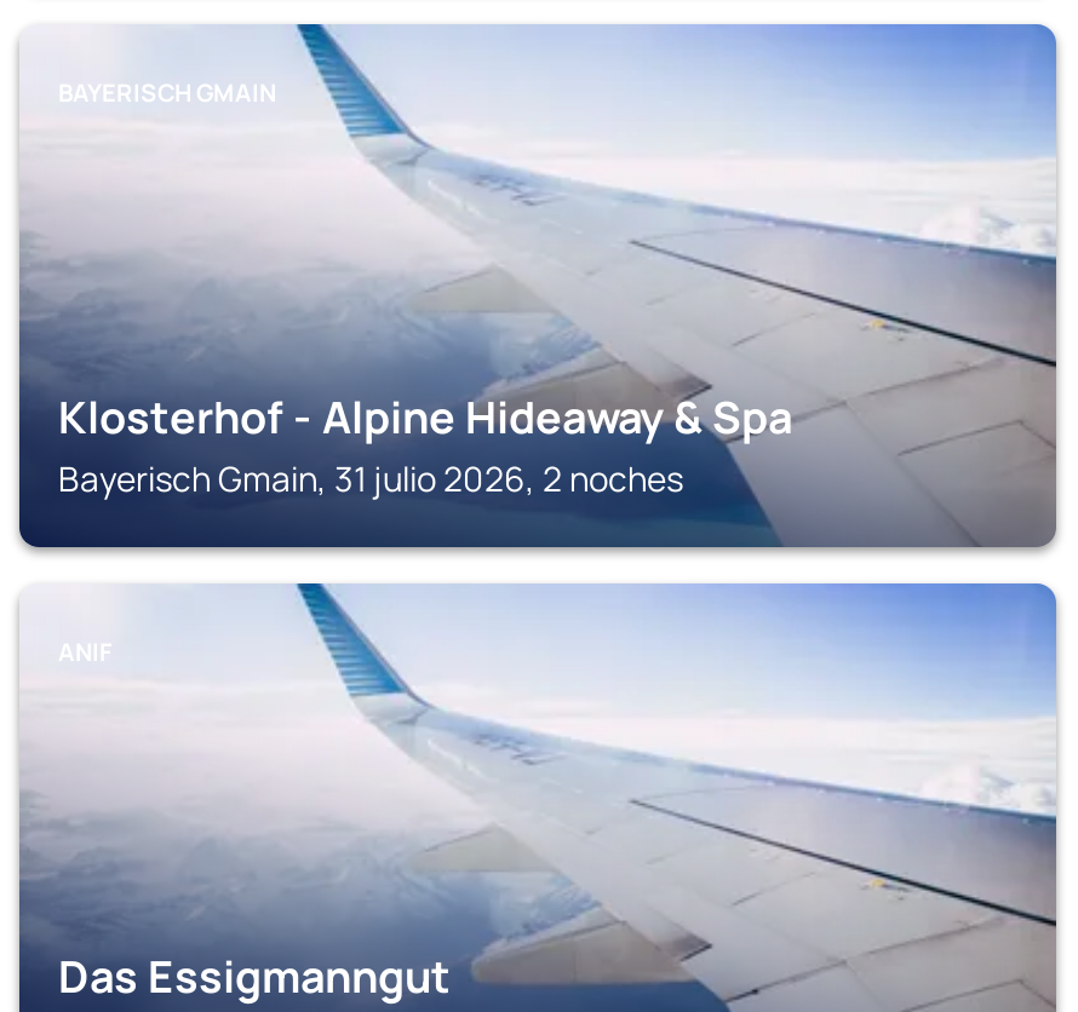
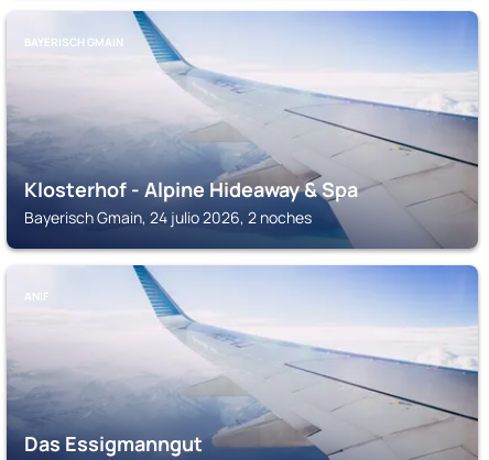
[58,455,683,501] Bayerisch Gmain, 31 julio 2026, 2 noches -> [24,207,312,228] Bayerisch Gmain, 24 julio 2026, 2 noches

